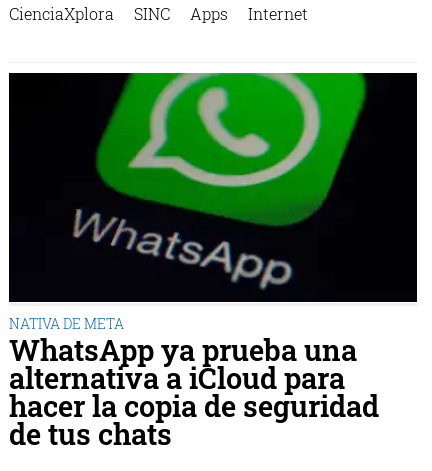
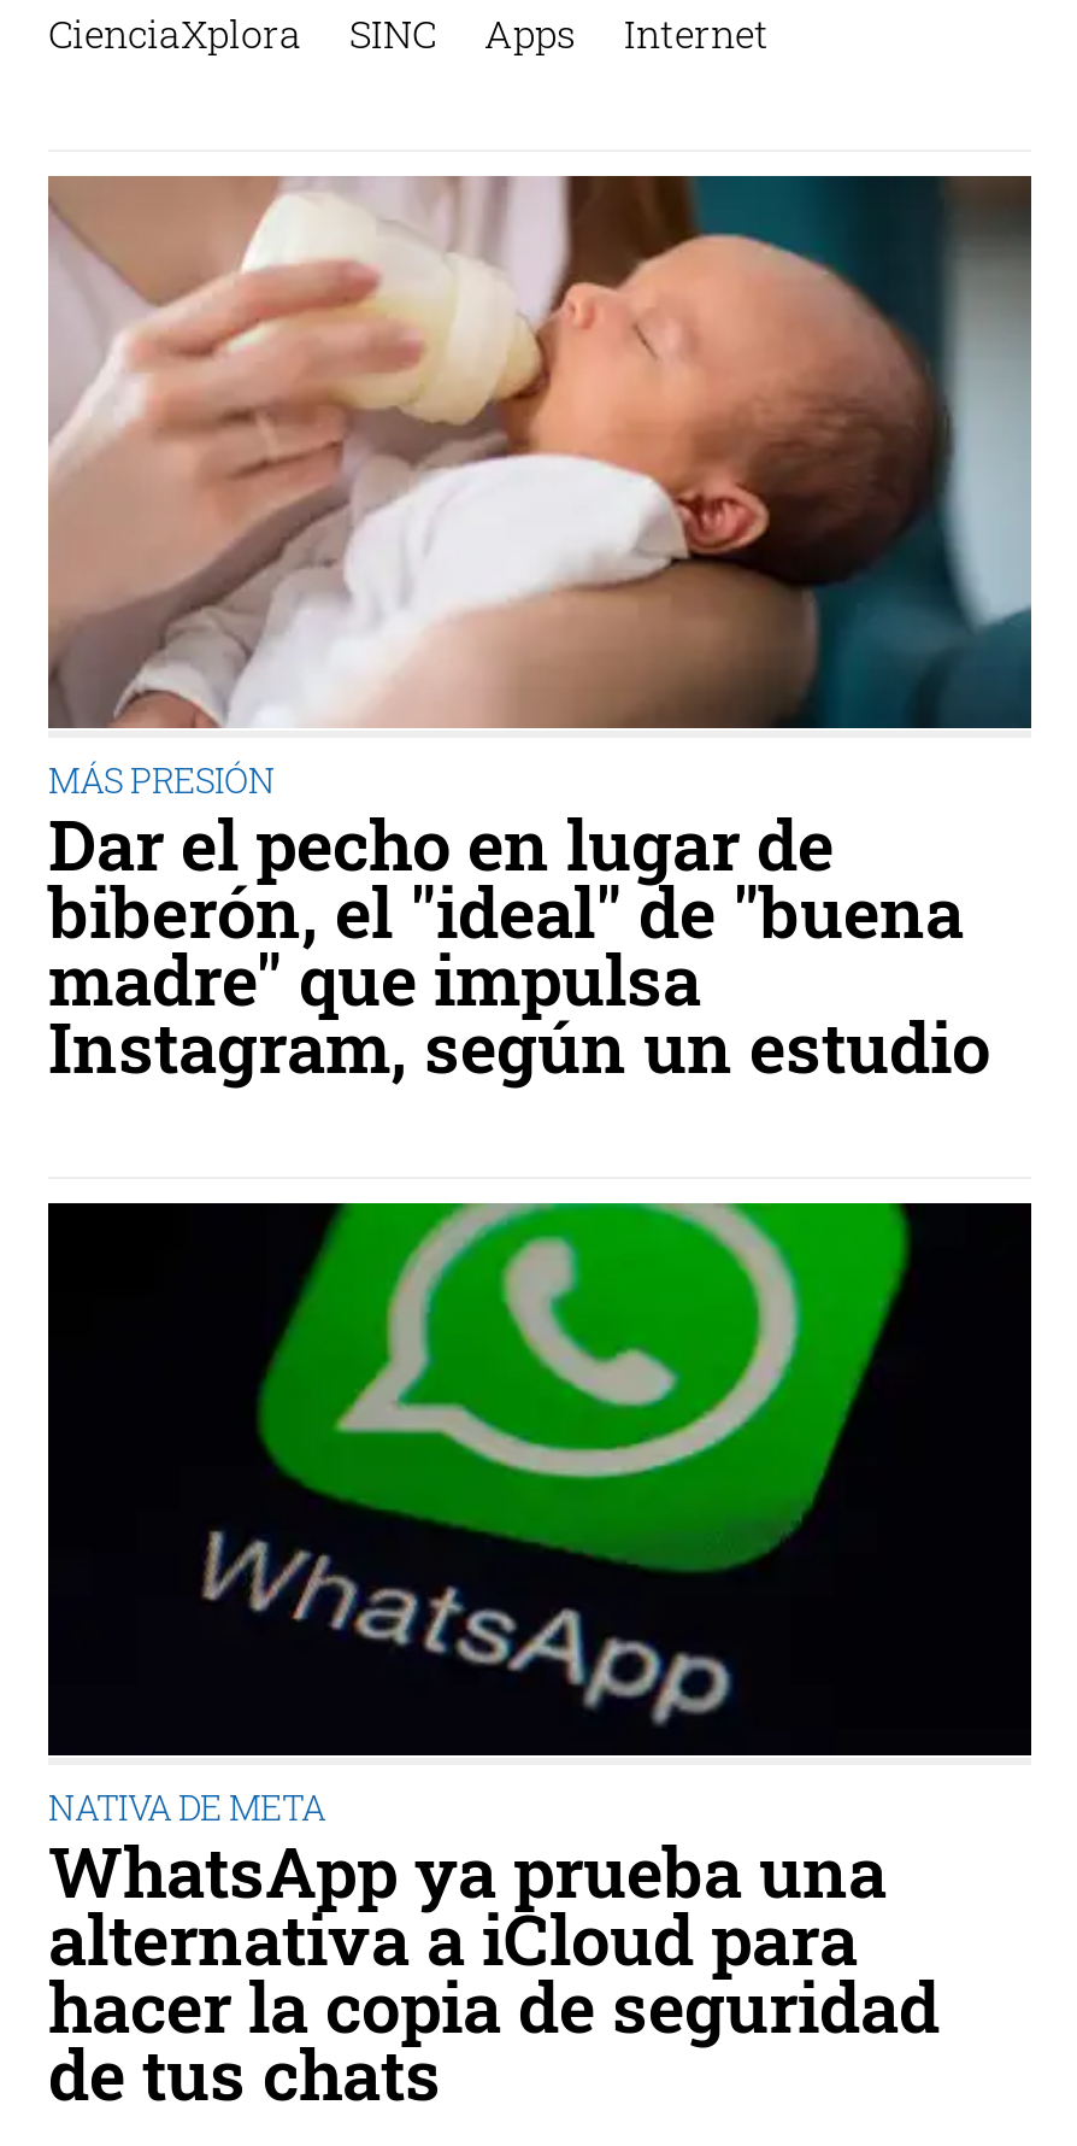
none -> [46,174,1034,1091] [image] | MÁS PRESIÓN | Dar el pecho en lugar de | biberón, el "ideal" de "buena | madre" que impulsa | Instagram, según un estudio

